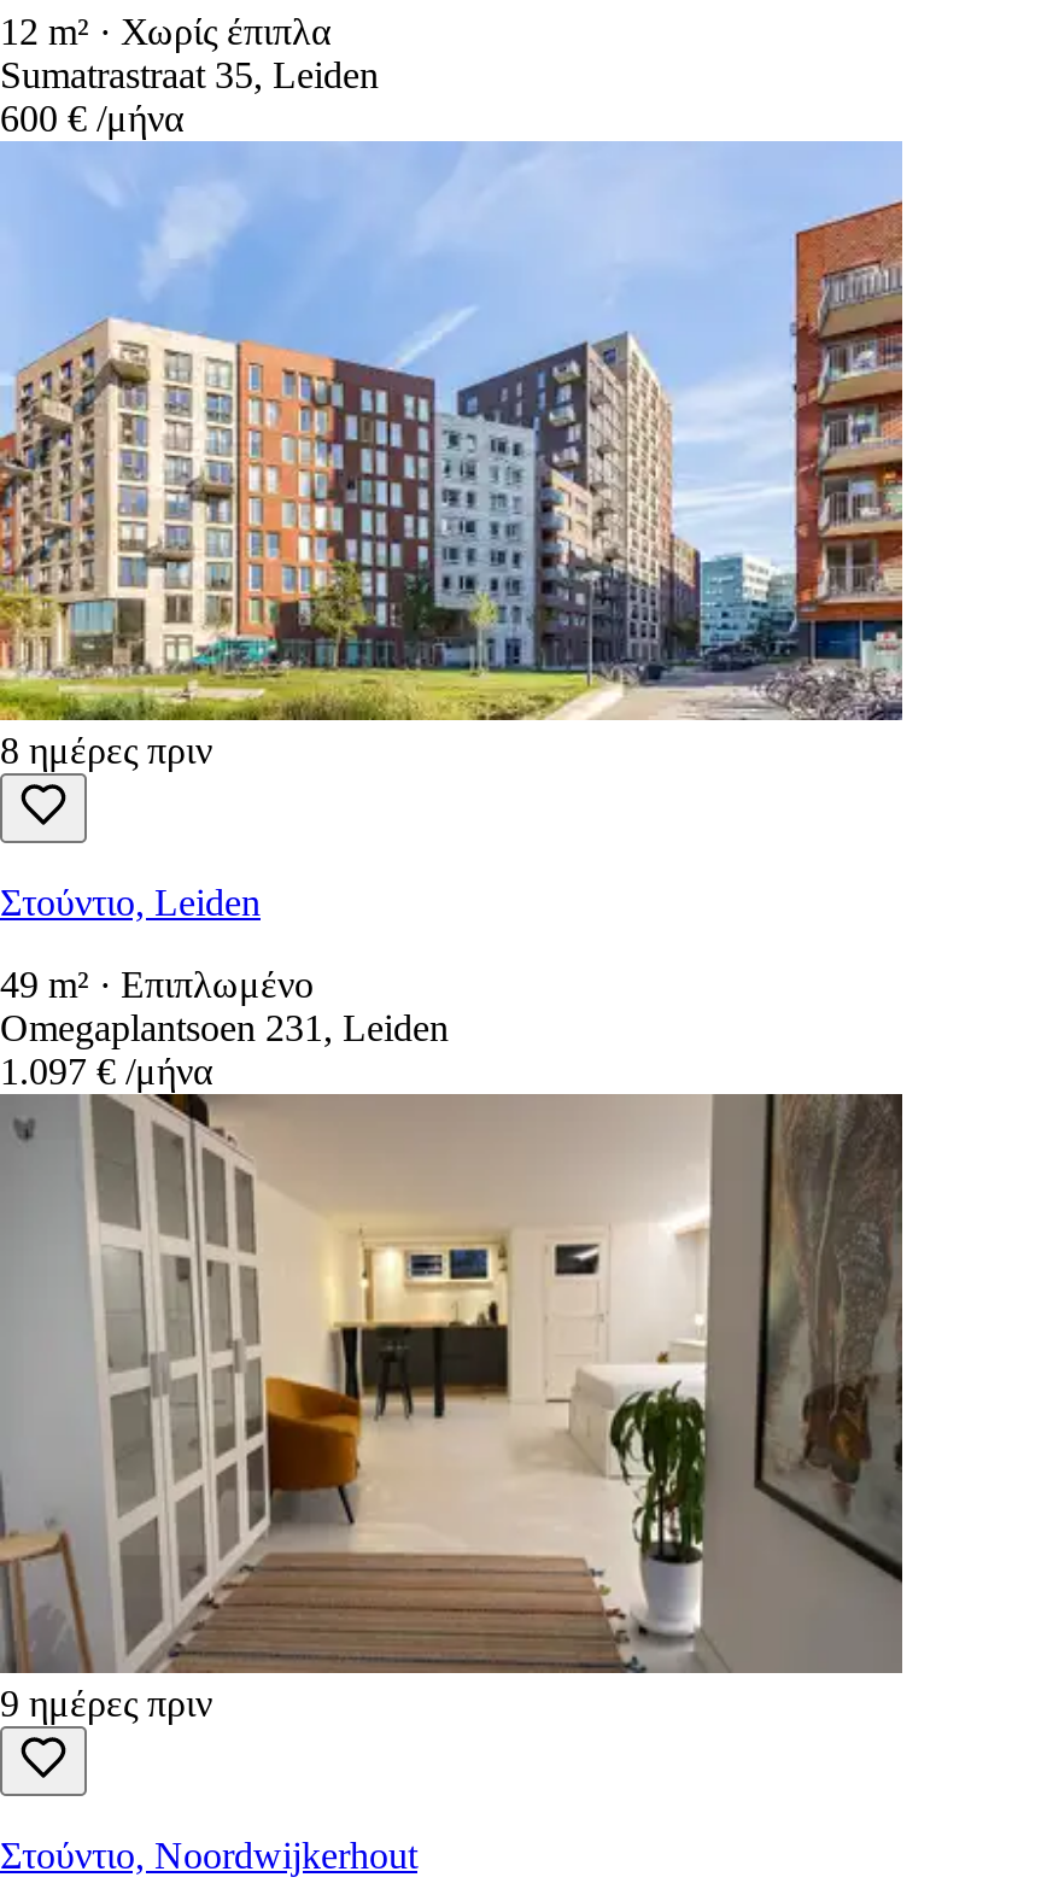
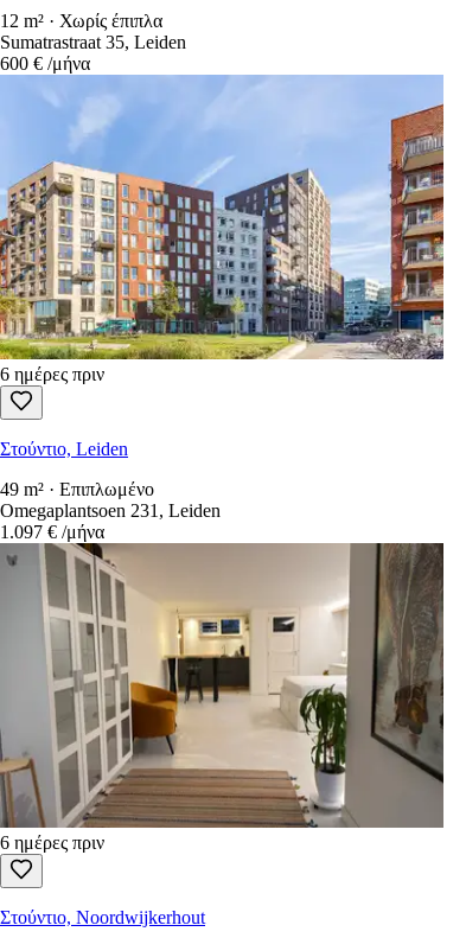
[0,731,212,772] 8 ημέρες πριν -> [0,364,104,385] 6 ημέρες πριν
[0,1683,212,1724] 9 ημέρες πριν -> [0,833,104,853] 6 ημέρες πριν

